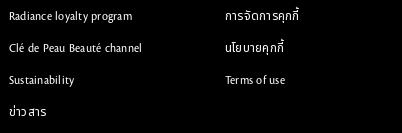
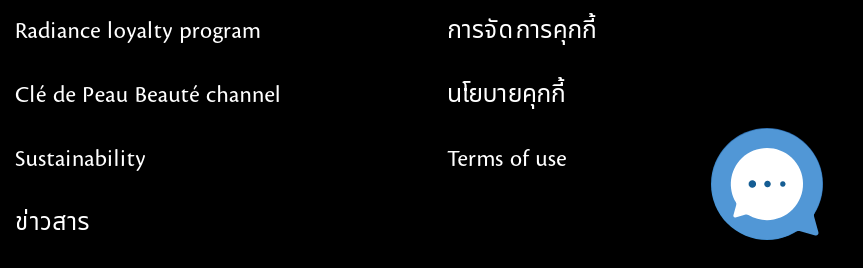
none -> [709,126,825,242] [image]

